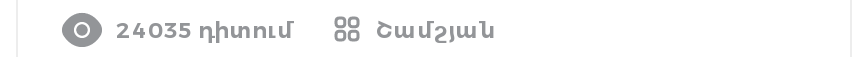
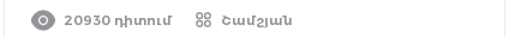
[116,15,294,43] 24035 դիտում -> [64,12,172,28] 20930 դիտում

